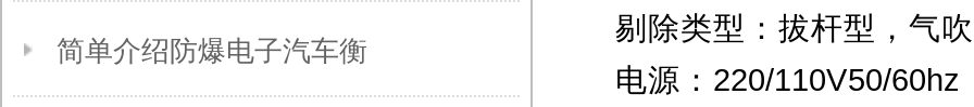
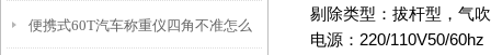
[57,35,367,67] 简单介绍防爆电子汽车衡 -> [28,17,252,33] 便携式60T汽车称重仪四角不准怎么

